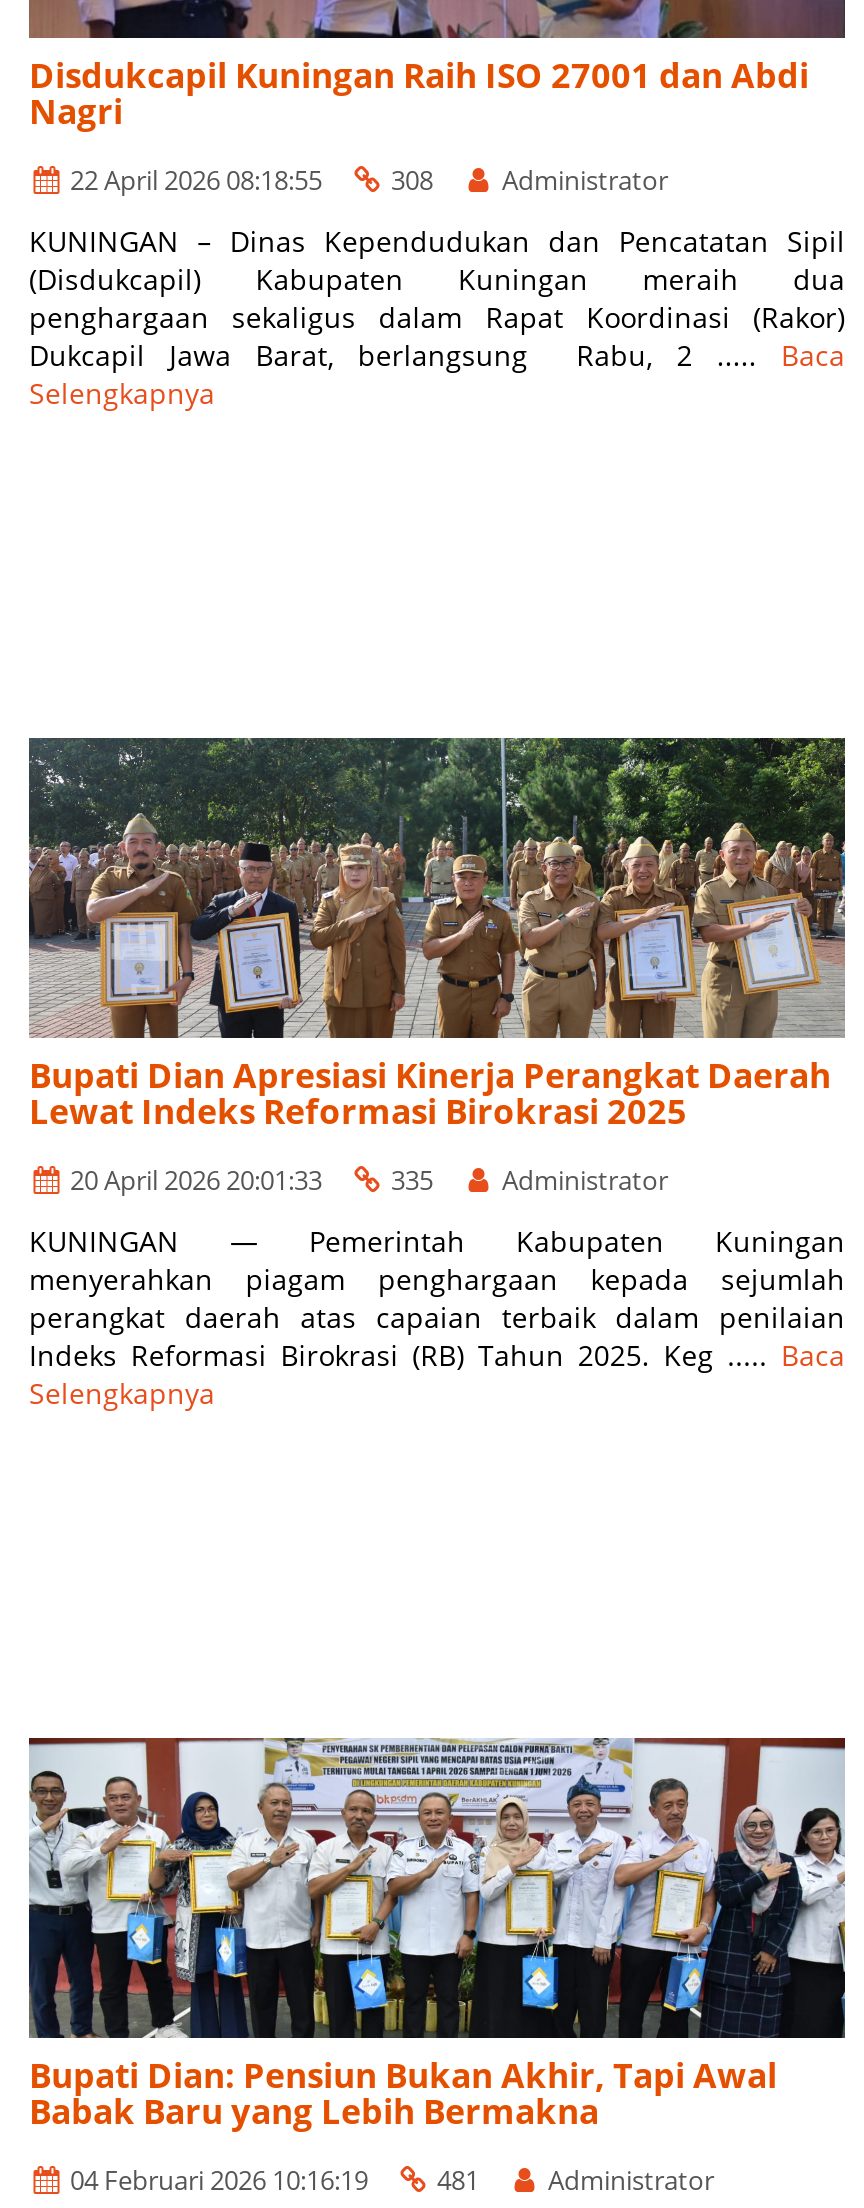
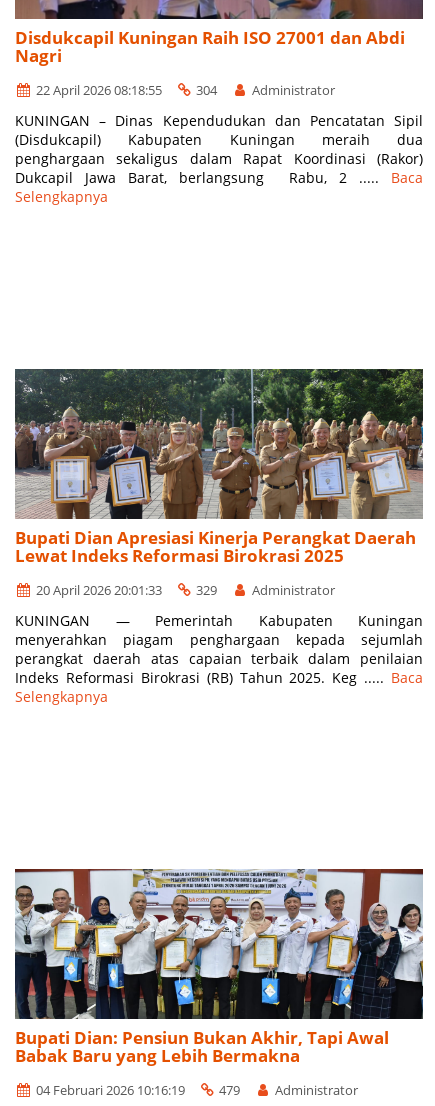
[64,162,668,198] 22 April 2026 08:18:55 308 Administrator -> [32,81,334,99] 22 April 2026 08:18:55 304 Administrator
[64,1162,668,1198] 20 April 2026 20:01:33 335 Administrator -> [32,581,334,599] 20 April 2026 20:01:33 329 Administrator
[64,2162,714,2198] 04 Februari 2026 10:16:19 481 Administrator -> [32,1081,357,1099] 04 Februari 2026 10:16:19 479 Administrator

